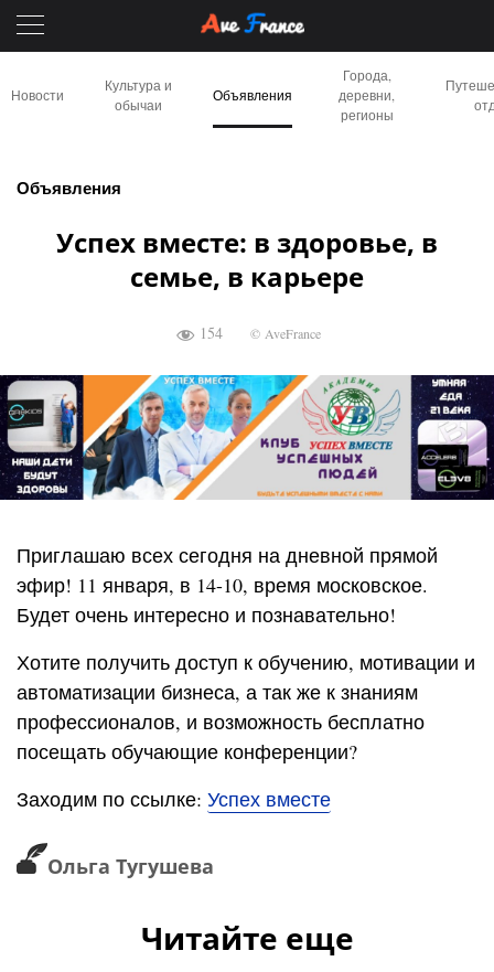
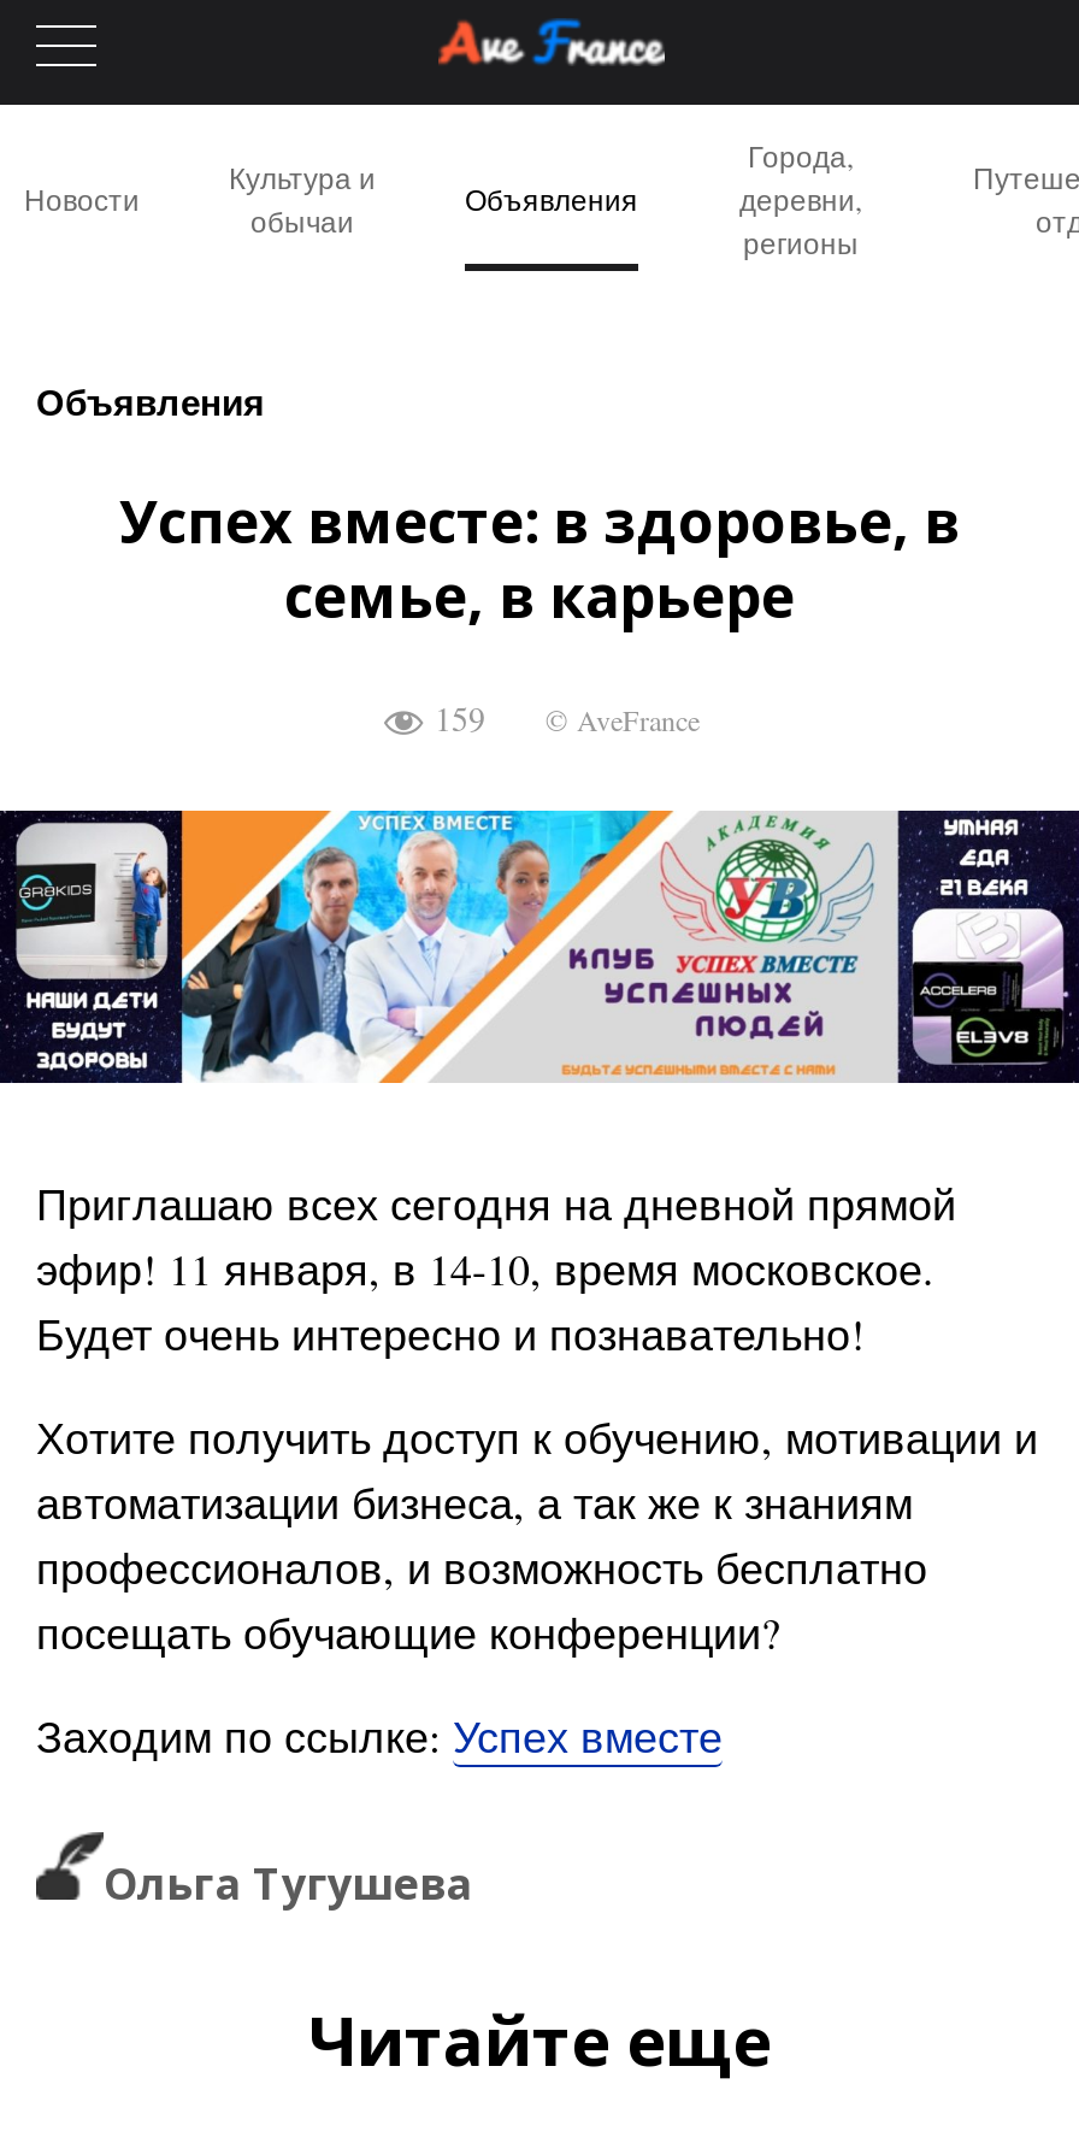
[199,322,320,343] 154 © AveFrance -> [435,695,700,741] 159 © AveFrance

